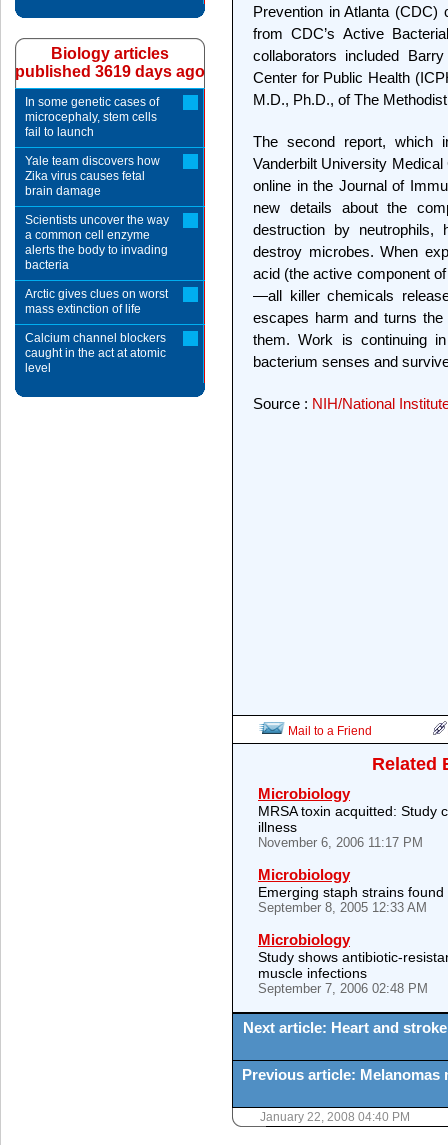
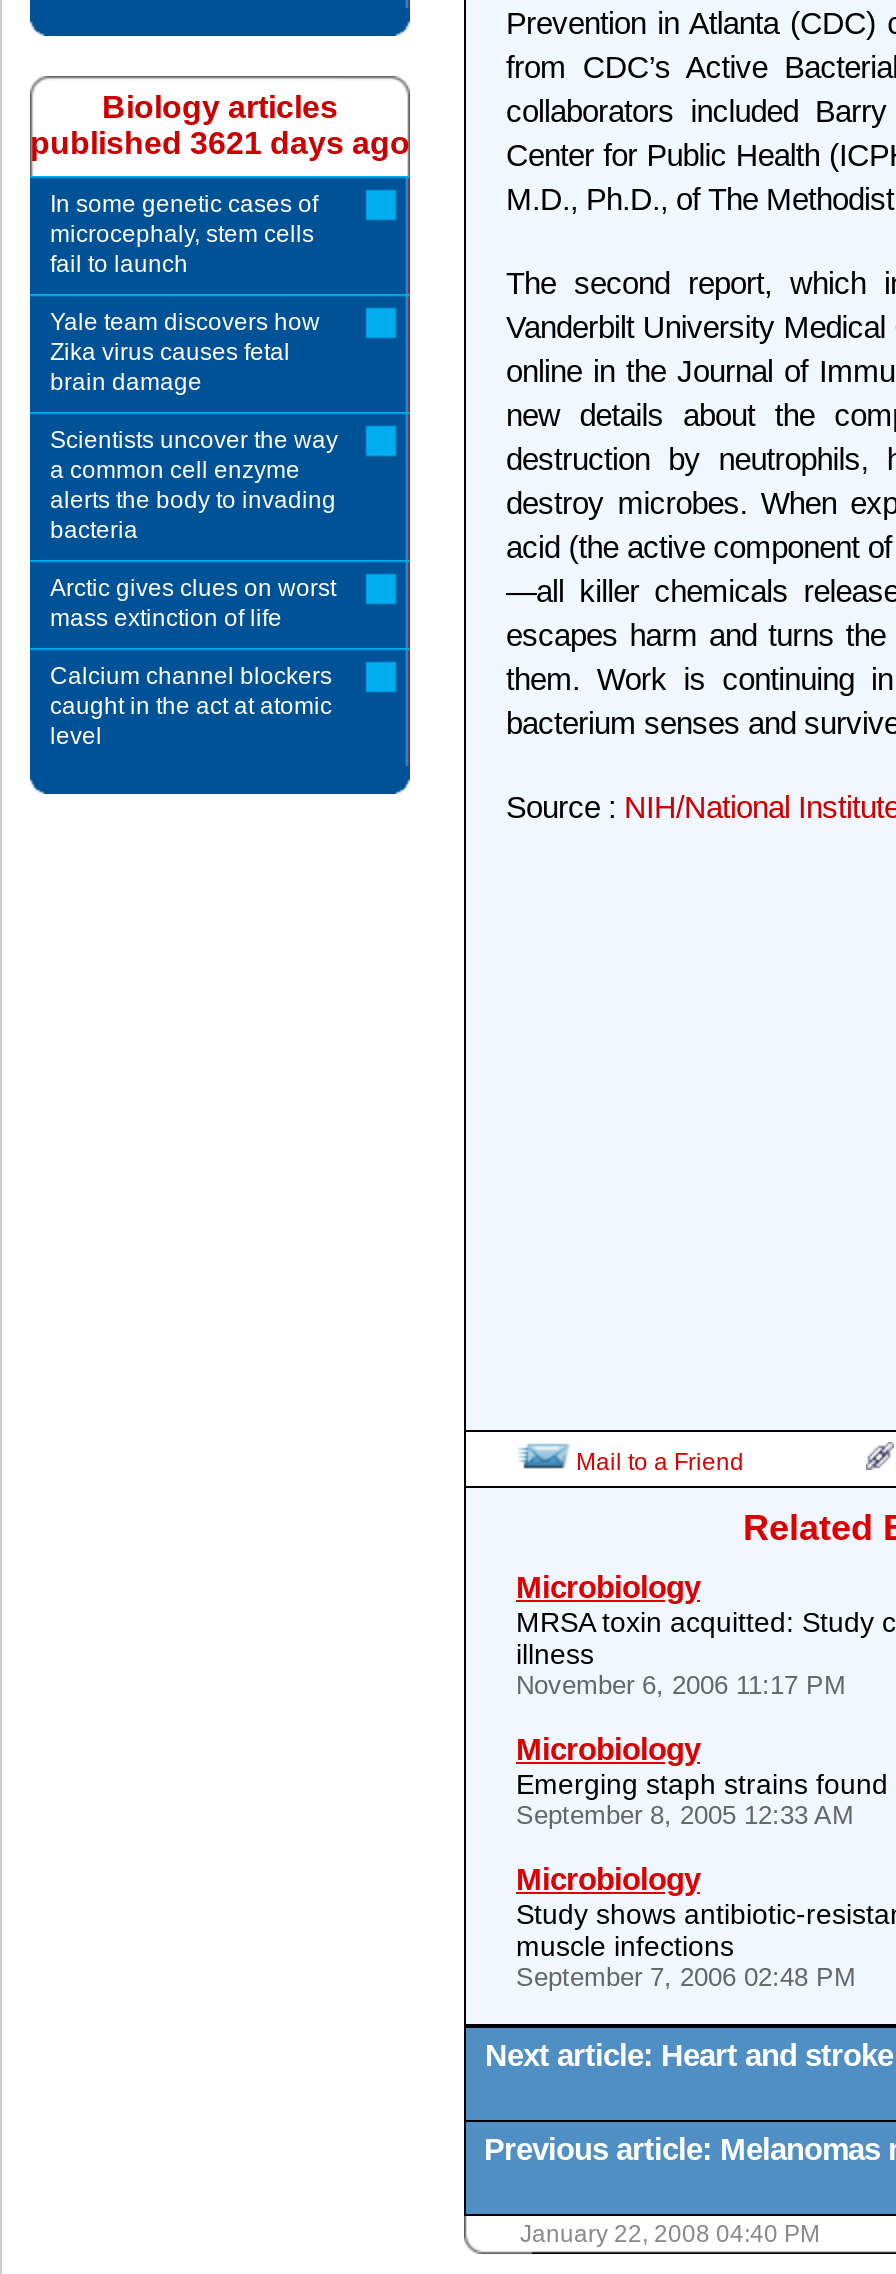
[15,63,205,80] published 3619 days ago -> [30,126,410,160] published 3621 days ago

